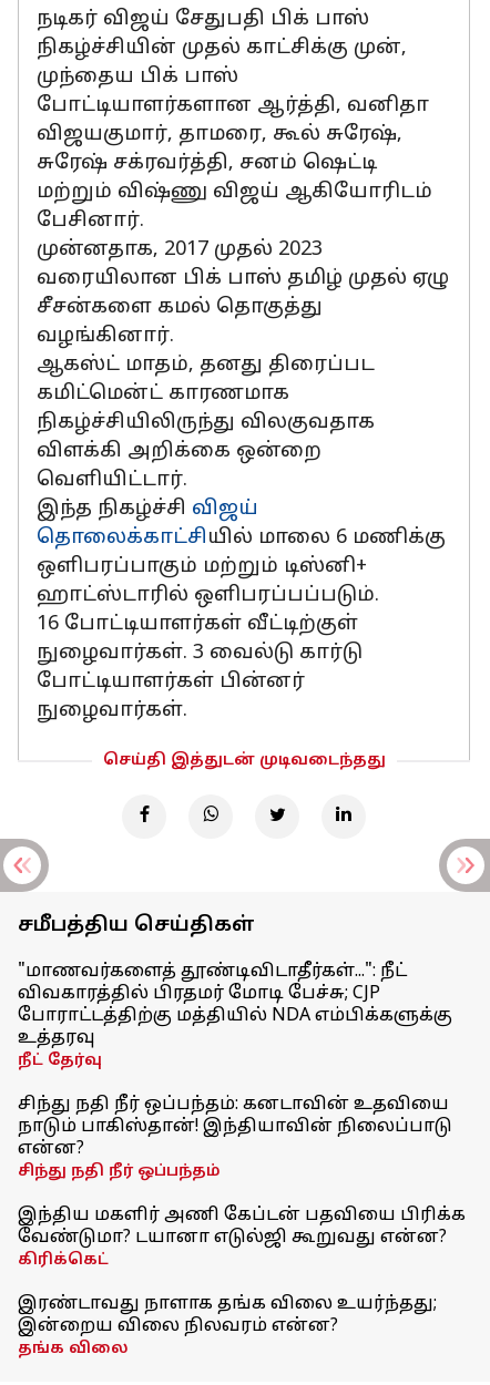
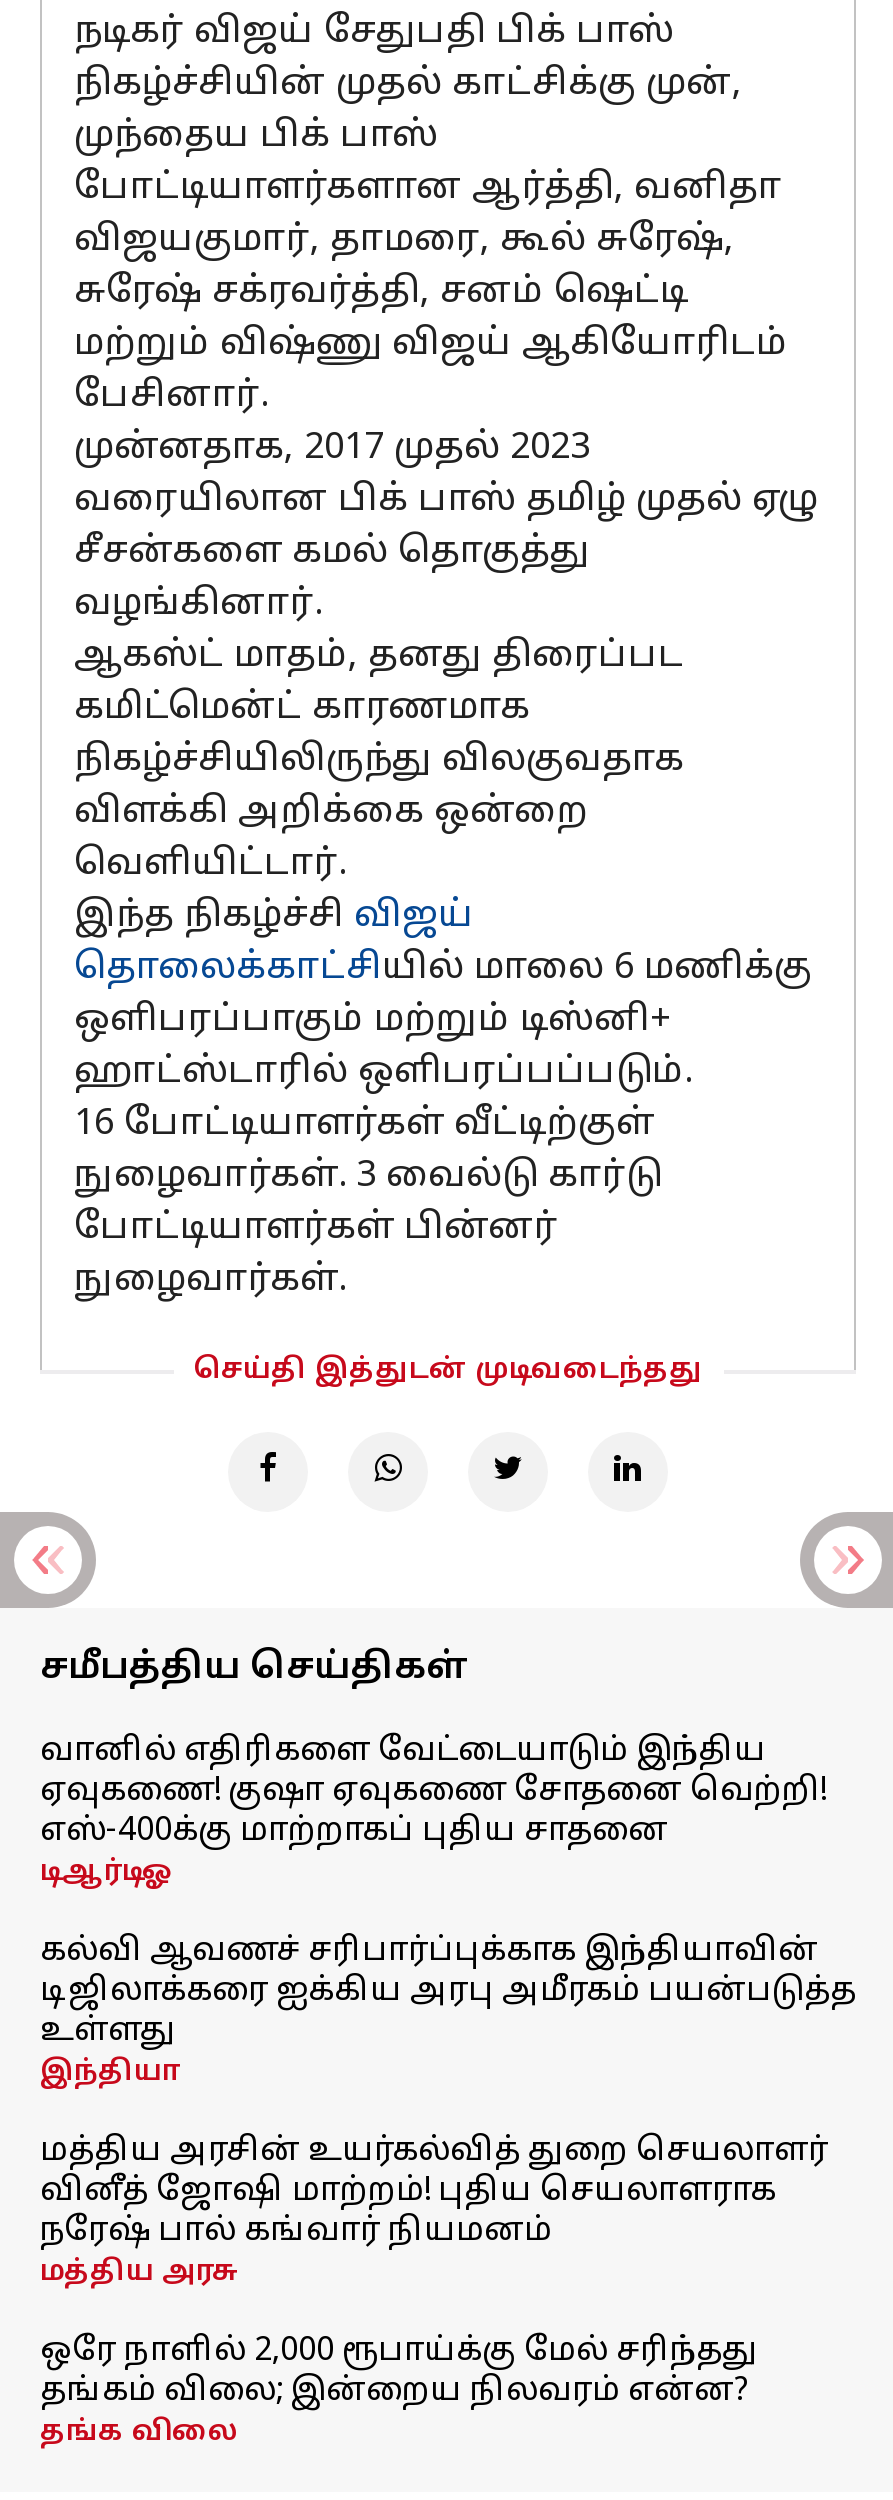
[18,961,452,1070] "மாணவர்களைத் தூண்டிவிடாதீர்கள்...": நீட் | விவகாரத்தில் பிரதமர் மோடி பேச்சு; CJP | போராட்டத்திற்கு மத்தியில் NDA எம்பிக்களுக்கு | உத்தரவு | நீட் தேர்வு -> [40,1732,826,1890] வானில் எதிரிகளை வேட்டையாடும் இந்திய | ஏவுகணை! குஷா ஏவுகணை சோதனை வெற்றி! | எஸ்-400க்கு மாற்றாகப் புதிய சாதனை | டிஆர்டிஓ
[18,1094,452,1181] சிந்து நதி நீர் ஒப்பந்தம்: கனடாவின் உதவியை | நாடும் பாகிஸ்தான்! இந்தியாவின் நிலைப்பாடு | என்ன? | சிந்து நதி நீர் ஒப்பந்தம் -> [40,1932,856,2090] கல்வி ஆவணச் சரிபார்ப்புக்காக இந்தியாவின் | டிஜிலாக்கரை ஐக்கிய அரபு அமீரகம் பயன்படுத்த | உள்ளது | இந்தியா
[18,1204,466,1270] இந்திய மகளிர் அணி கேப்டன் பதவியை பிரிக்க | வேண்டுமா? டயானா எடுல்ஜி கூறுவது என்ன? | கிரிக்கெட் -> [40,2132,828,2290] மத்திய அரசின் உயர்கல்வித் துறை செயலாளர் | வினீத் ஜோஷி மாற்றம்! புதிய செயலாளராக | நரேஷ் பால் கங்வார் நியமனம் | மத்திய அரசு
[18,1293,437,1337] இரண்டாவது நாளாக தங்க விலை உயர்ந்தது; | இன்றைய விலை நிலவரம் என்ன? -> [40,2332,758,2412] ஒரே நாளில் 2,000 ரூபாய்க்கு மேல் சரிந்தது | தங்கம் விலை; இன்றைய நிலவரம் என்ன?

